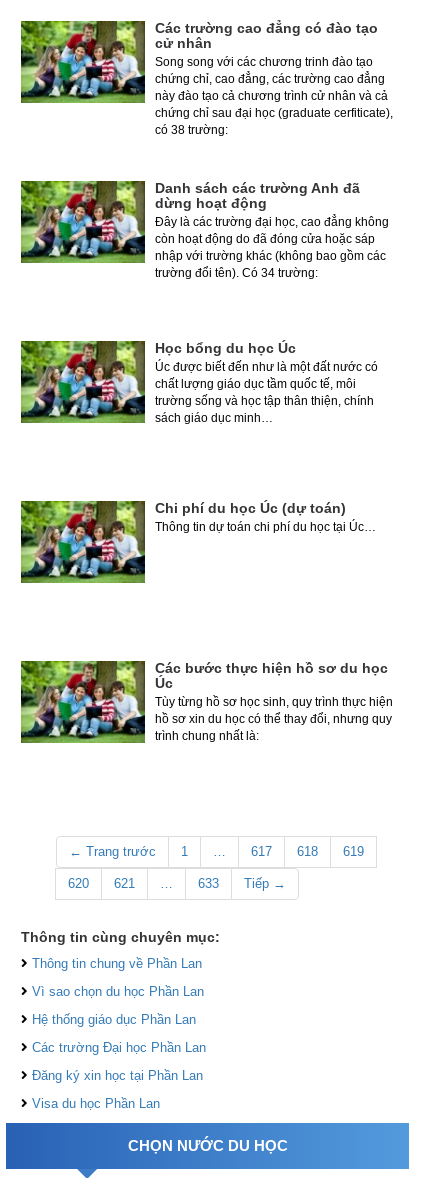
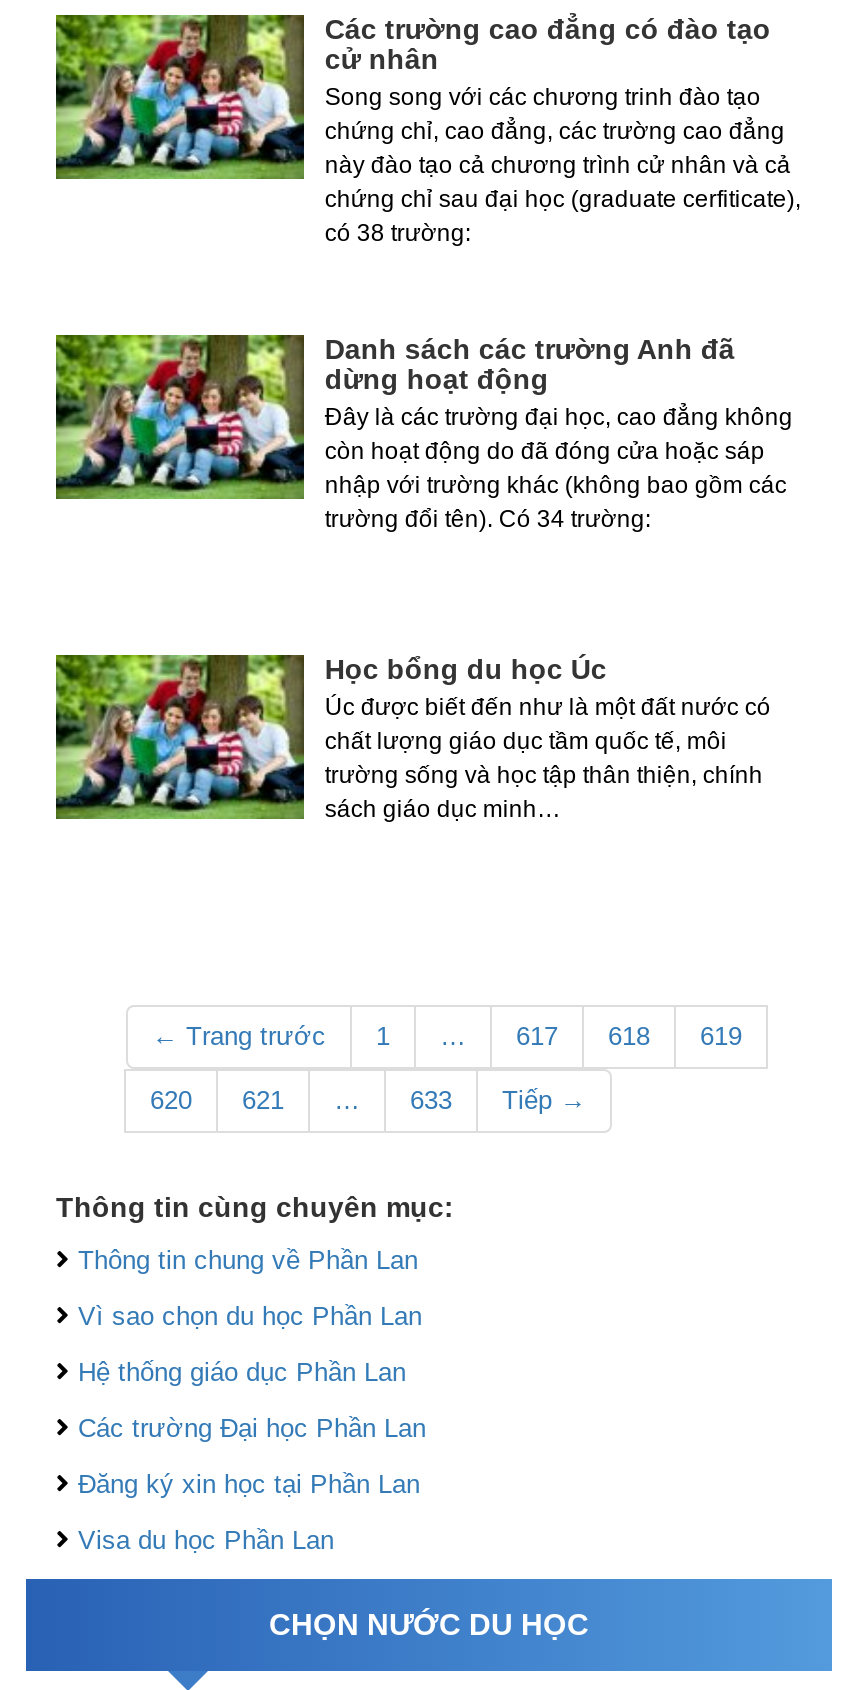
[155,500,376,534] Chi phí du học Úc (dự toán) | Thông tin dự toán chi phí du học tại Úc… -> none
[155,660,393,743] Các bước thực hiện hồ sơ du học | Úc | Tùy từng hồ sơ học sinh, quy trình thực hiện | hồ sơ xin du học có thể thay đổi, nhưng quy | trình chung nhất là: -> none

